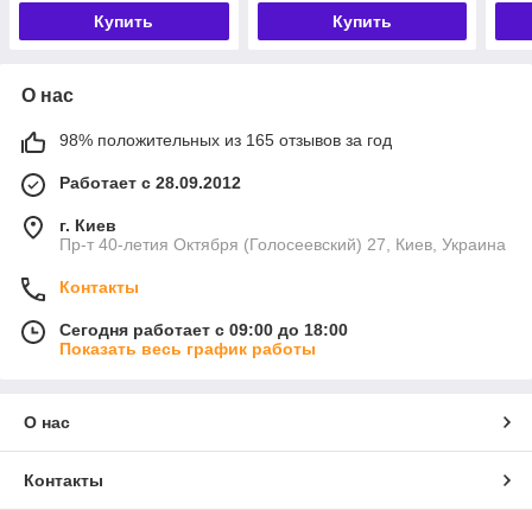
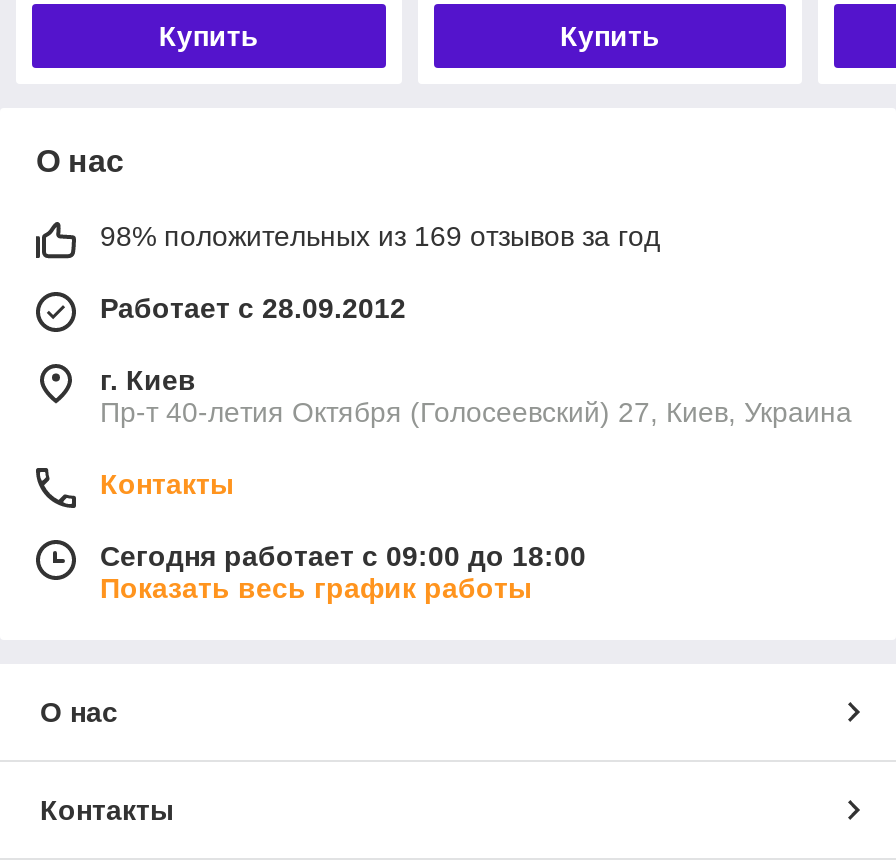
[59,131,392,150] 98% положительных из 165 отзывов за год -> [100,220,660,252] 98% положительных из 169 отзывов за год

